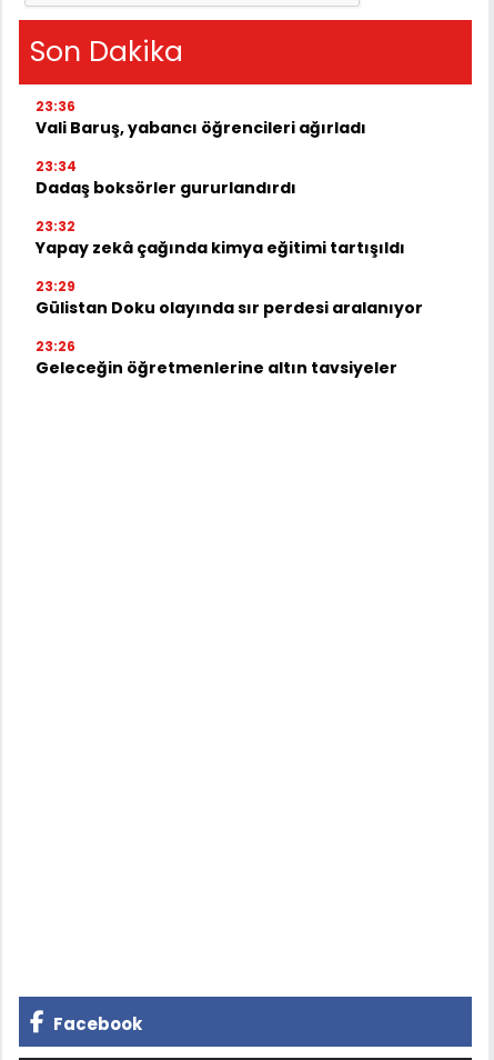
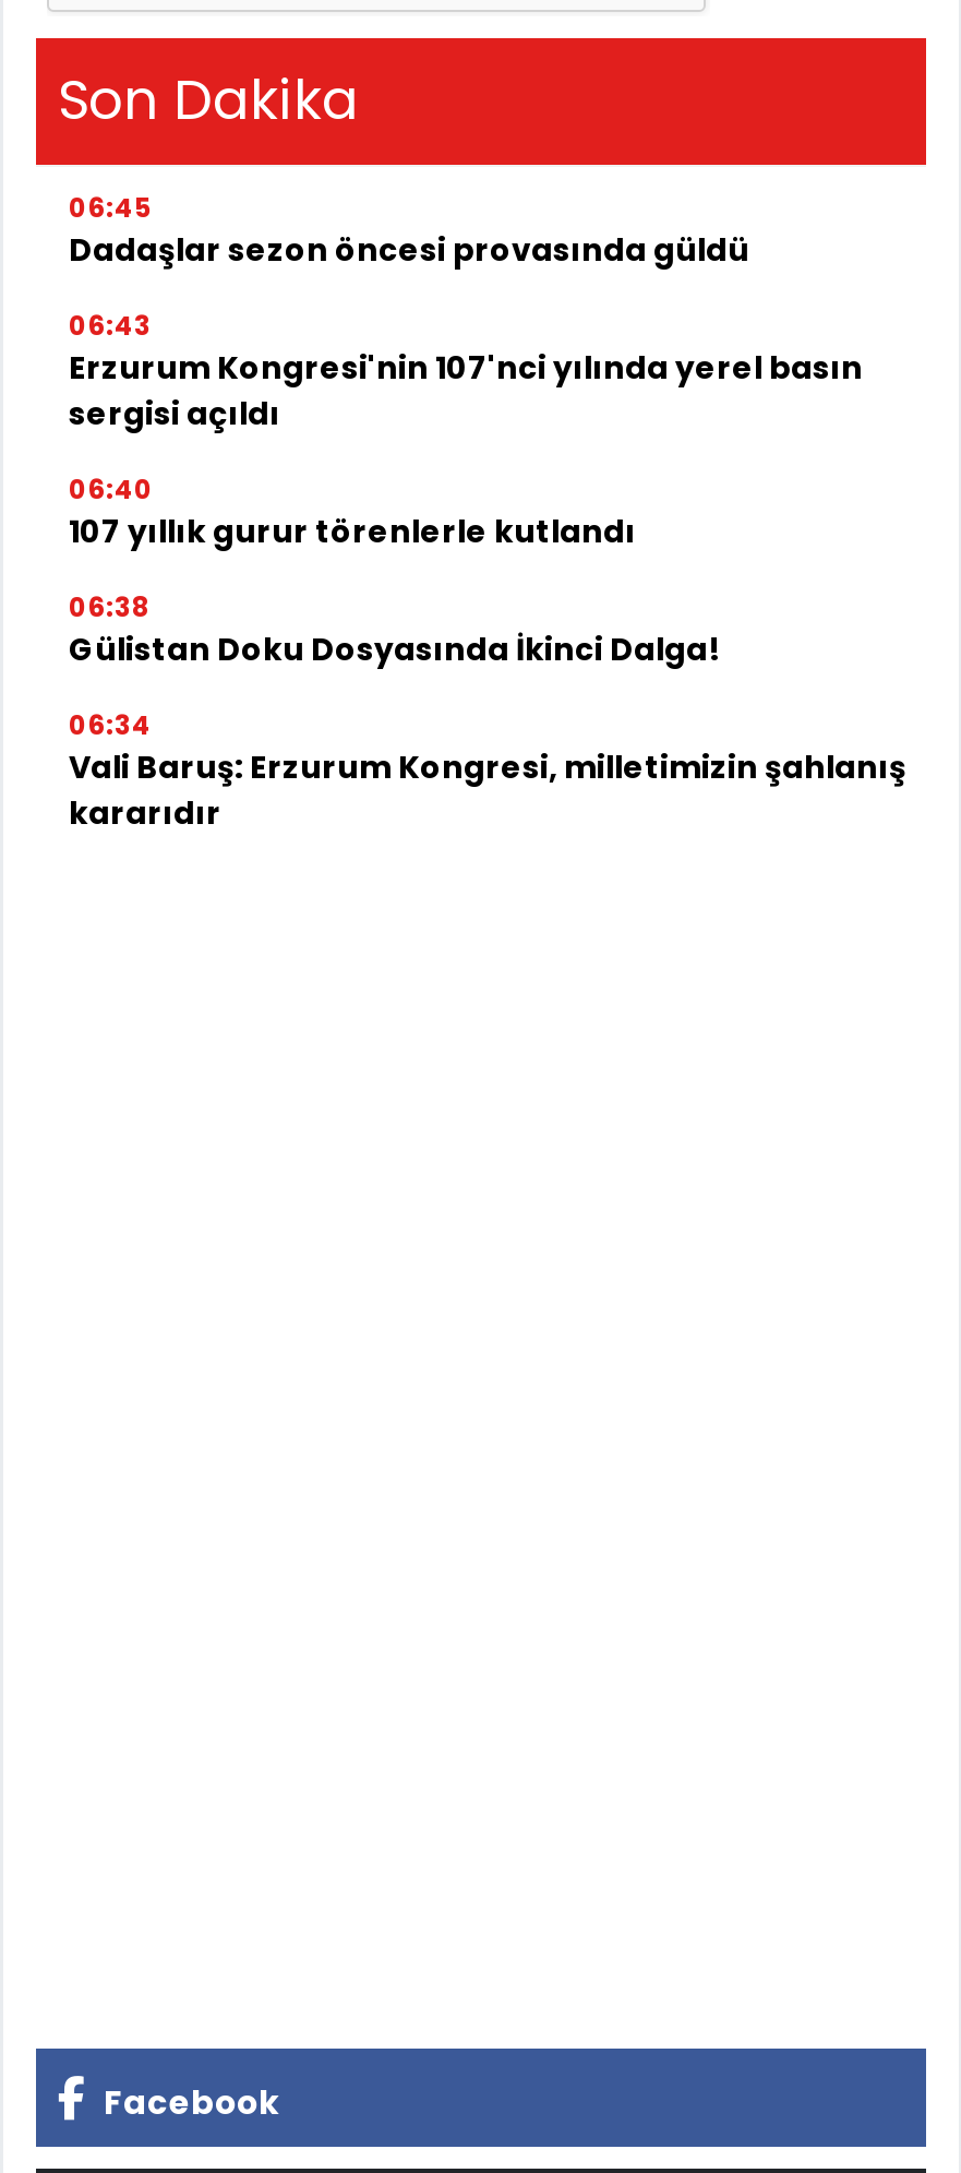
[36,96,366,138] 23:36 | Vali Baruş, yabancı öğrencileri ağırladı -> [69,188,749,271] 06:45 | Dadaşlar sezon öncesi provasında güldü
[36,156,296,198] 23:34 | Dadaş boksörler gururlandırdı -> [69,306,863,434] 06:43 | Erzurum Kongresi'nin 107'nci yılında yerel basın | sergisi açıldı
[36,216,405,258] 23:32 | Yapay zekâ çağında kimya eğitimi tartışıldı -> [69,469,636,552] 06:40 | 107 yıllık gurur törenlerle kutlandı
[36,276,423,318] 23:29 | Gülistan Doku olayında sır perdesi aralanıyor -> [69,587,721,670] 06:38 | Gülistan Doku Dosyasında İkinci Dalga!
[36,336,397,378] 23:26 | Geleceğin öğretmenlerine altın tavsiyeler -> [69,705,906,834] 06:34 | Vali Baruş: Erzurum Kongresi, milletimizin şahlanış | kararıdır

